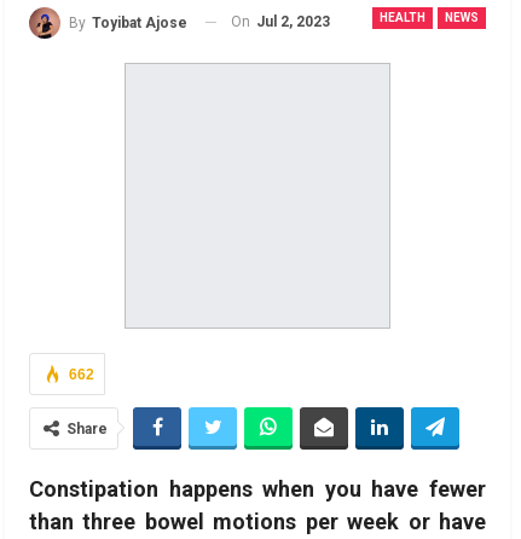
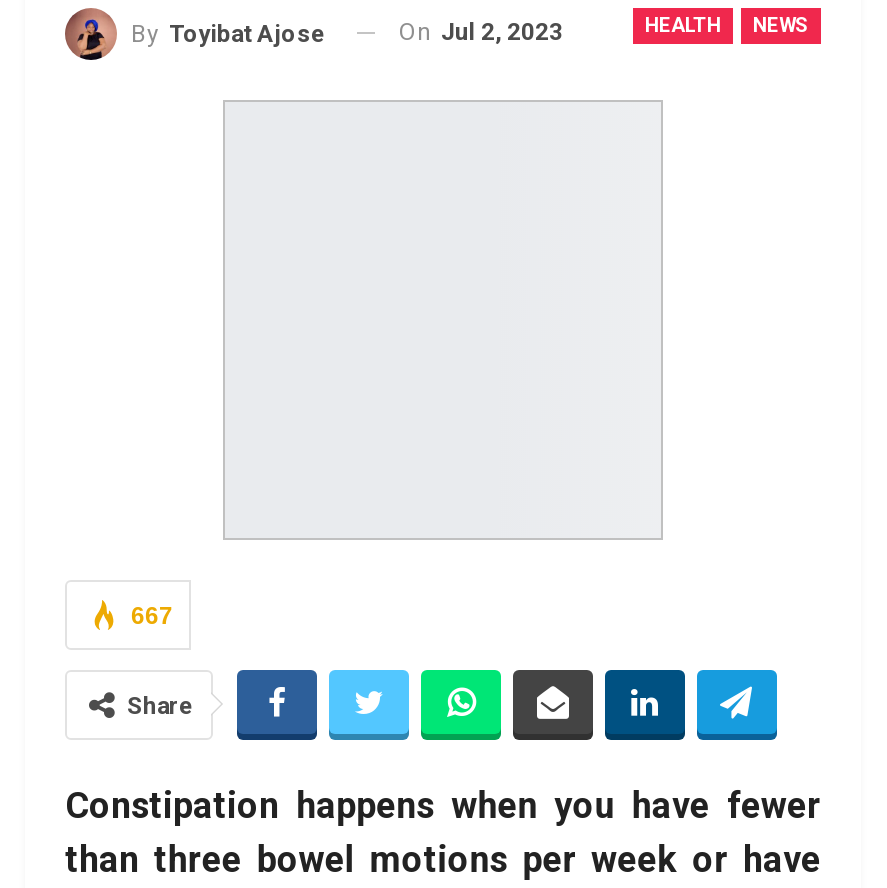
[69,366,94,383] 662 -> [131,602,173,630] 667

